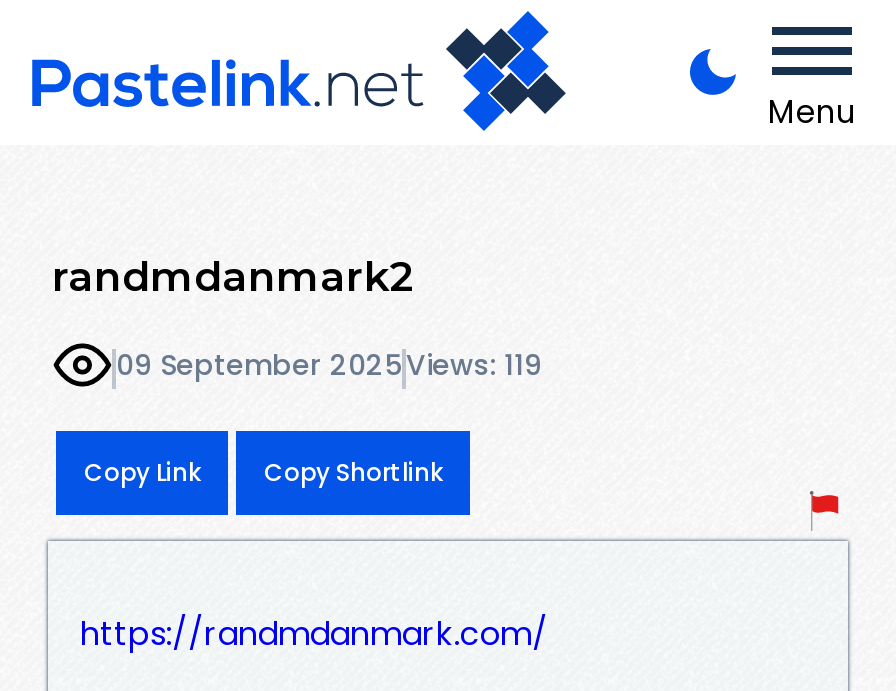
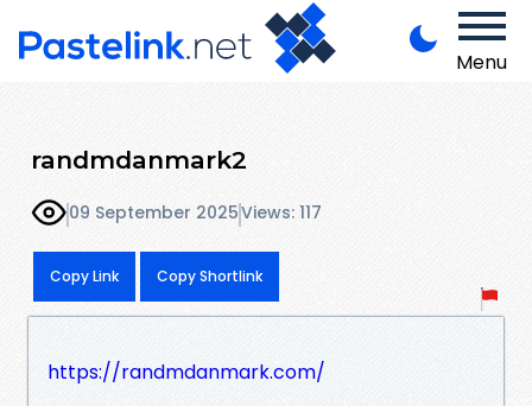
[116,346,542,386] 09 September 2025 Views: 119 -> [69,201,322,225] 09 September 2025 Views: 117

